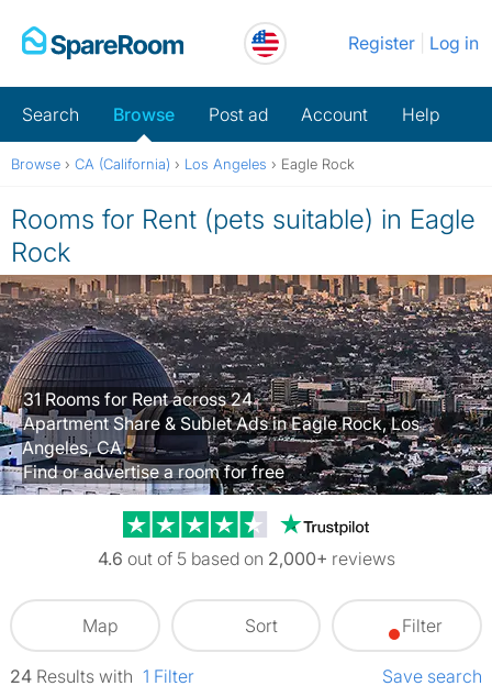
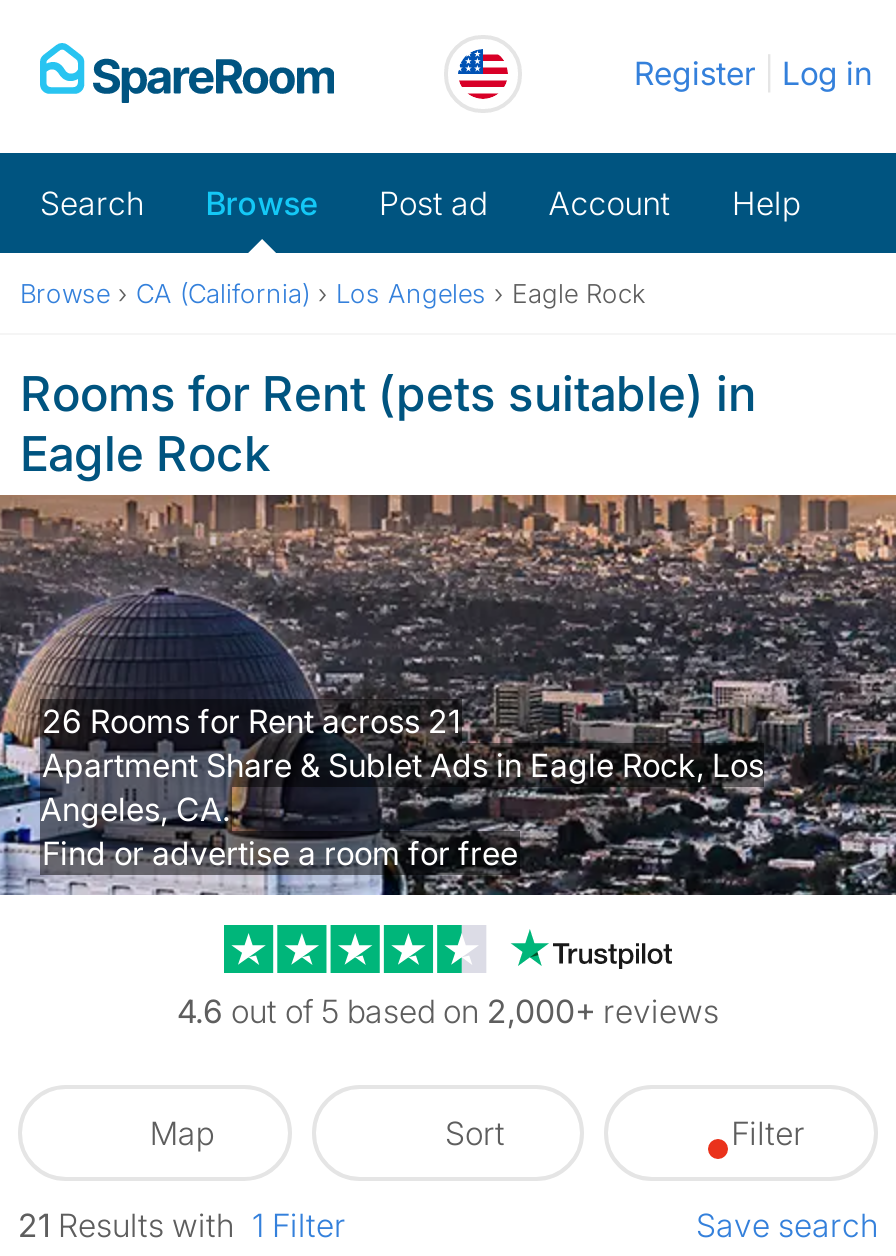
[23,388,253,410] 31 Rooms for Rent across 24 -> [42,701,460,741] 26 Rooms for Rent across 21
[10,665,194,687] 24 Results with 1 Filter -> [18,1205,346,1245] 21 Results with 1 Filter

